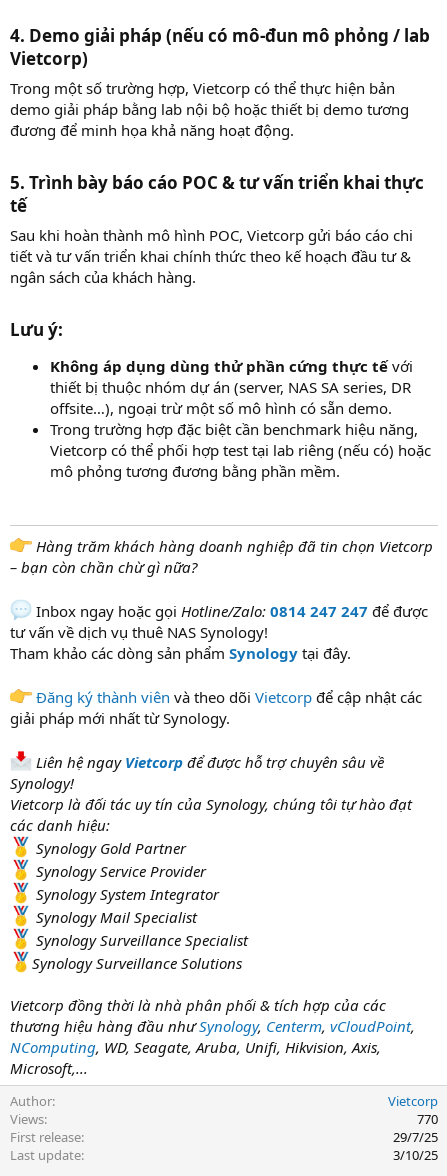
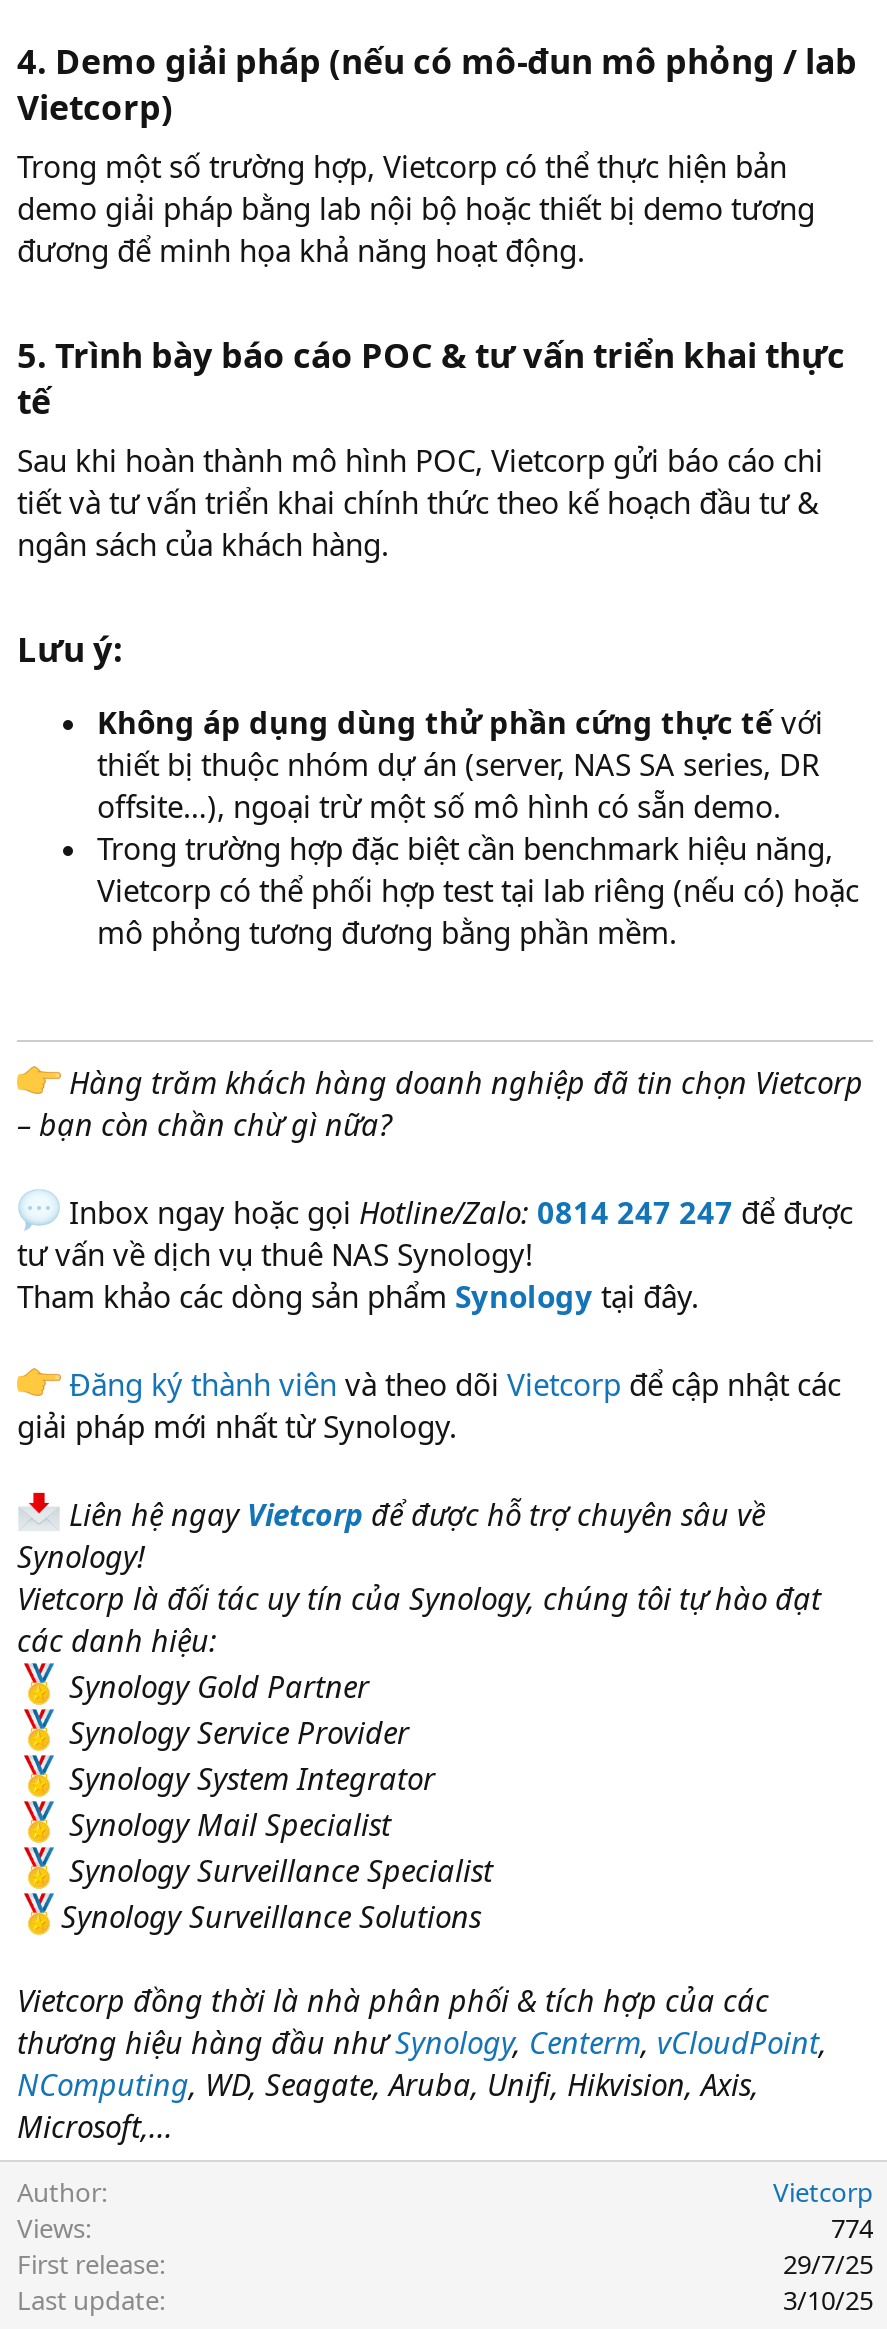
[417,1110,438,1128] 770 -> [831,2210,873,2246] 774

